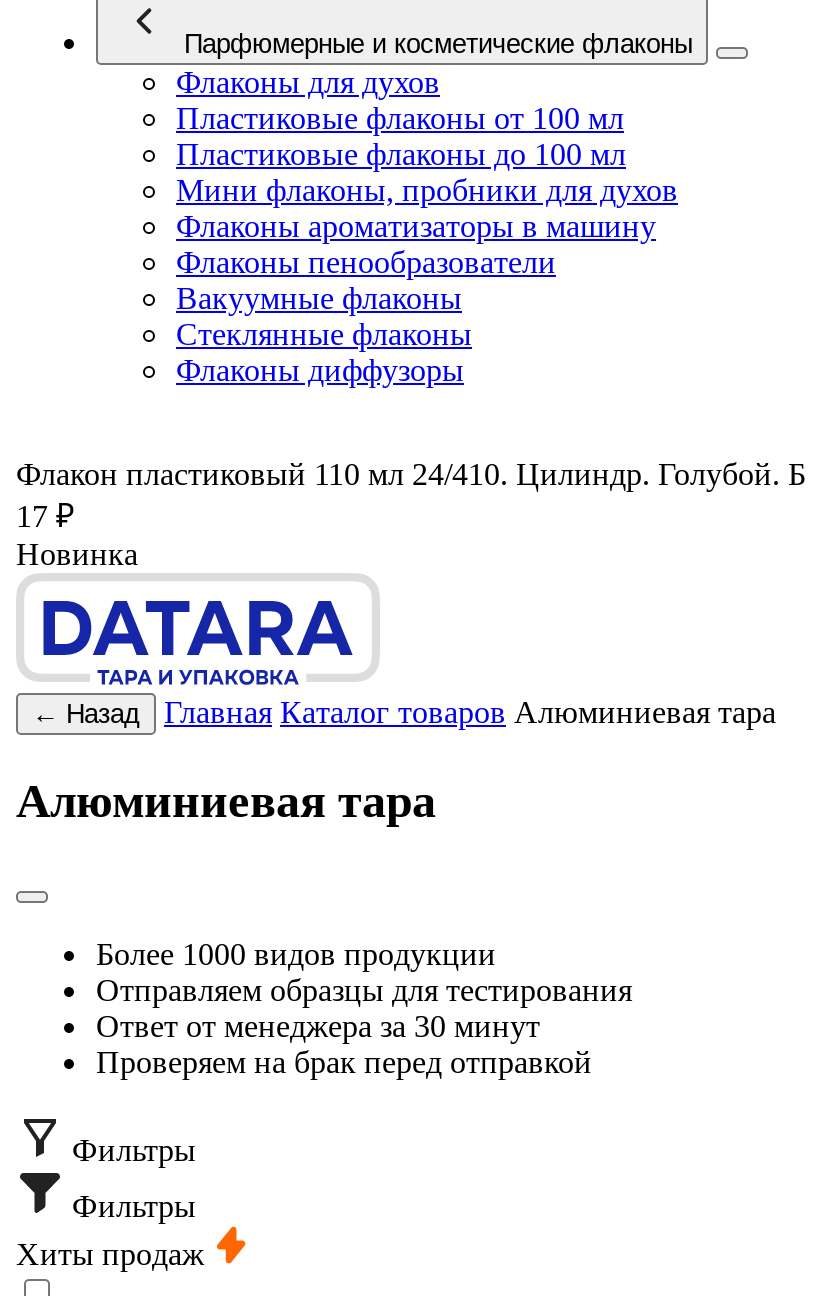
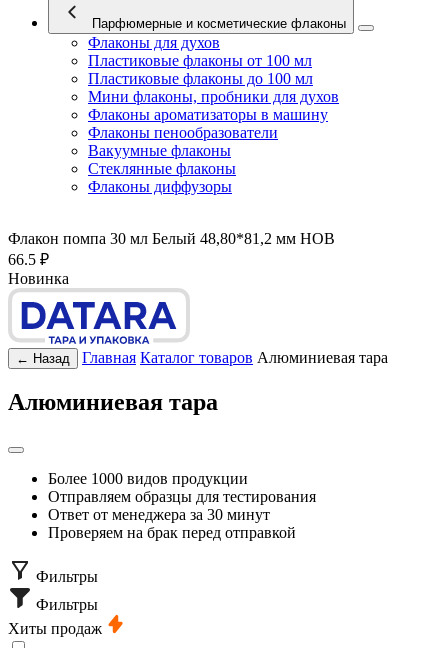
[16,457,806,491] Флакон пластиковый 110 мл 24/410. Цилиндр. Голубой. Б -> [8,230,335,247] Флакон помпа 30 мл Белый 48,80*81,2 мм НОВ
[16,499,74,533] 17 ₽ -> [8,251,49,268] 66.5 ₽

